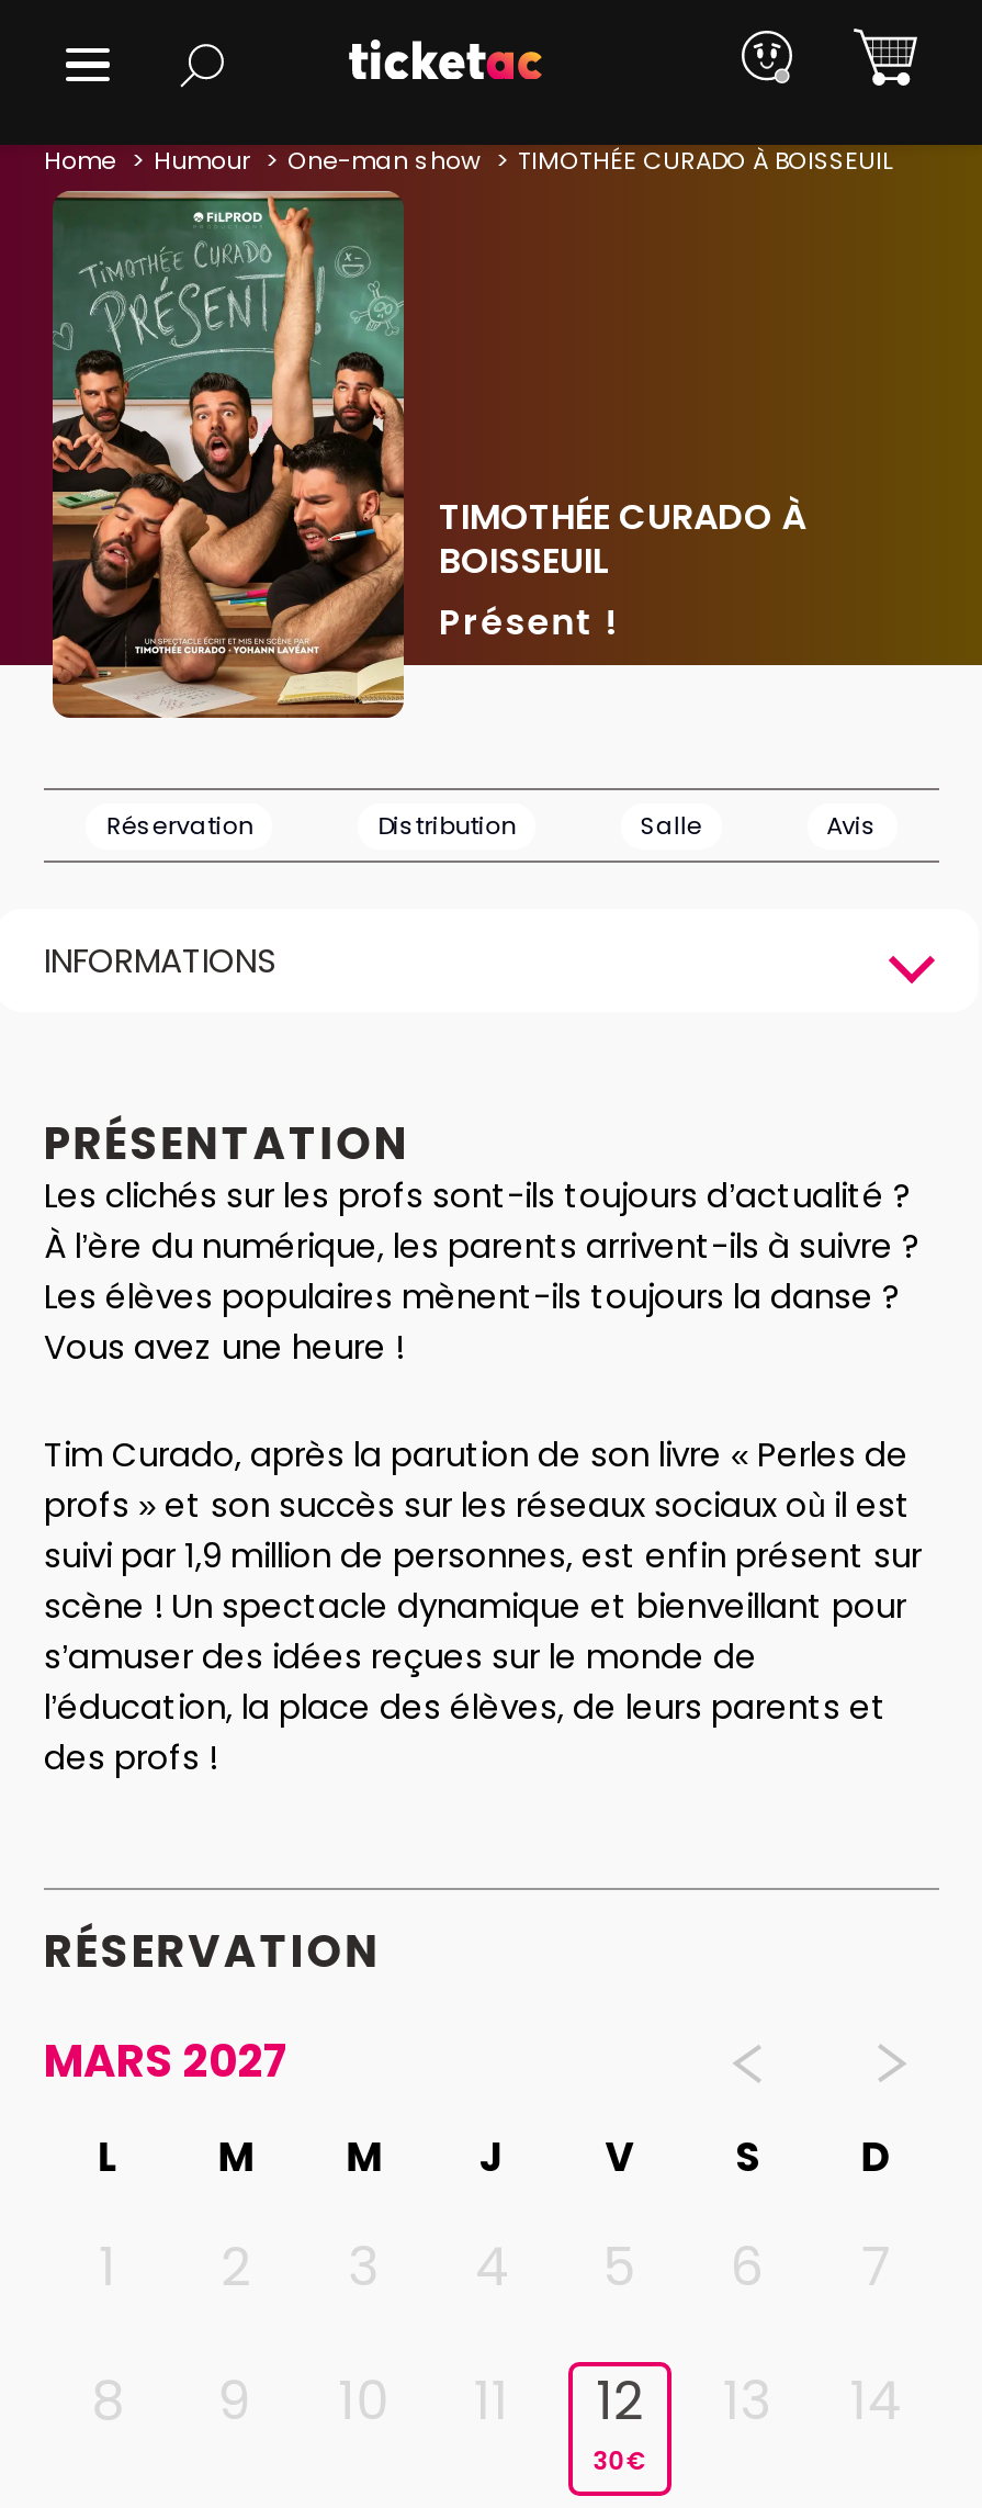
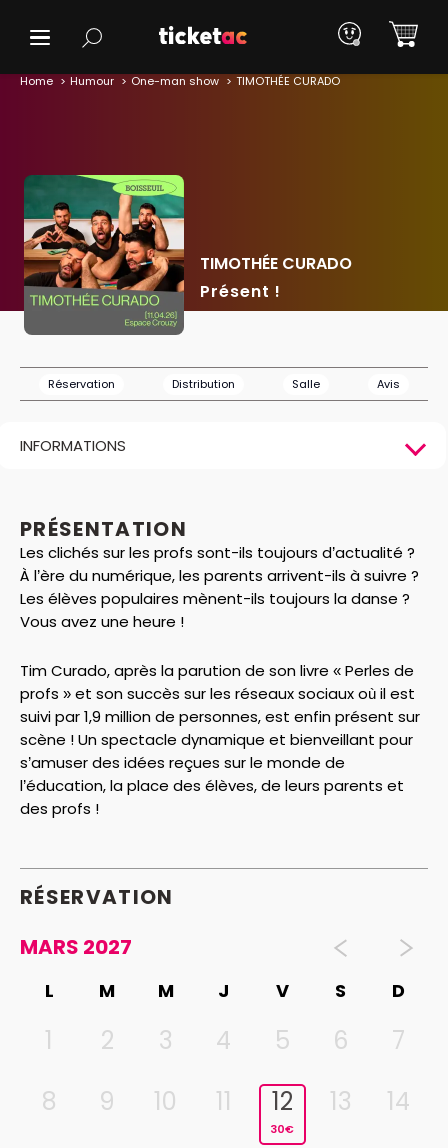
[518,143,893,178] TIMOTHÉE CURADO À BOISSEUIL -> [236,73,340,89] TIMOTHÉE CURADO
[50,189,805,718] [image] | TIMOTHÉE CURADO À | BOISSEUIL -> [23,95,352,336] [image] | TIMOTHÉE CURADO

